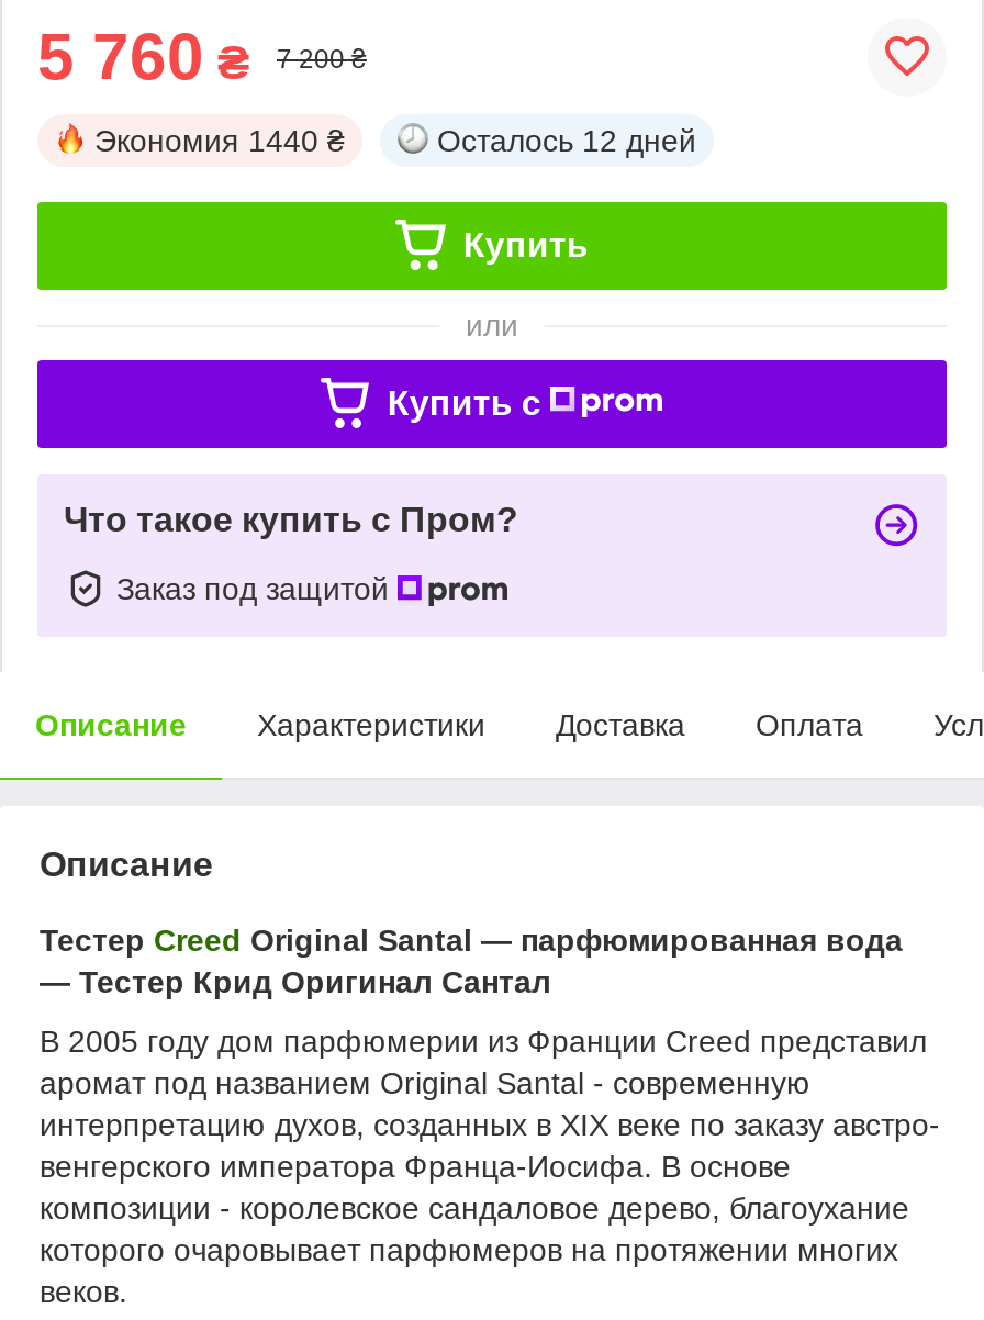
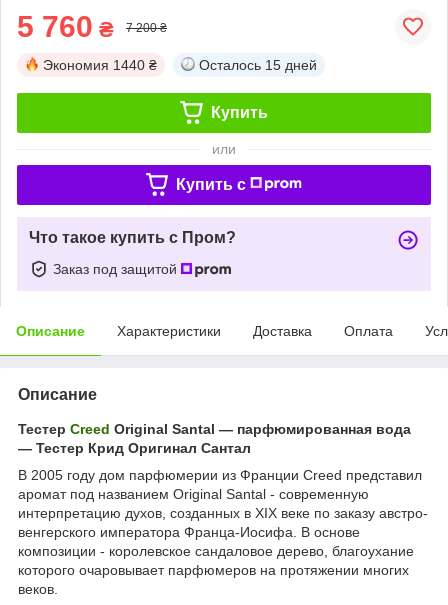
[437,123,696,158] Осталось 12 дней -> [199,57,317,73] Осталось 15 дней

